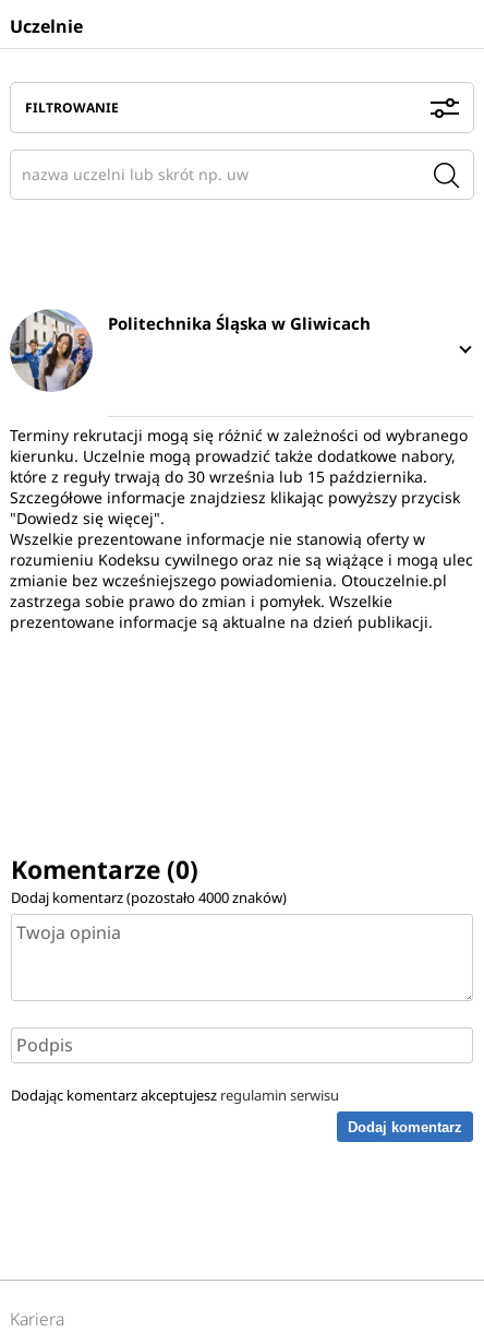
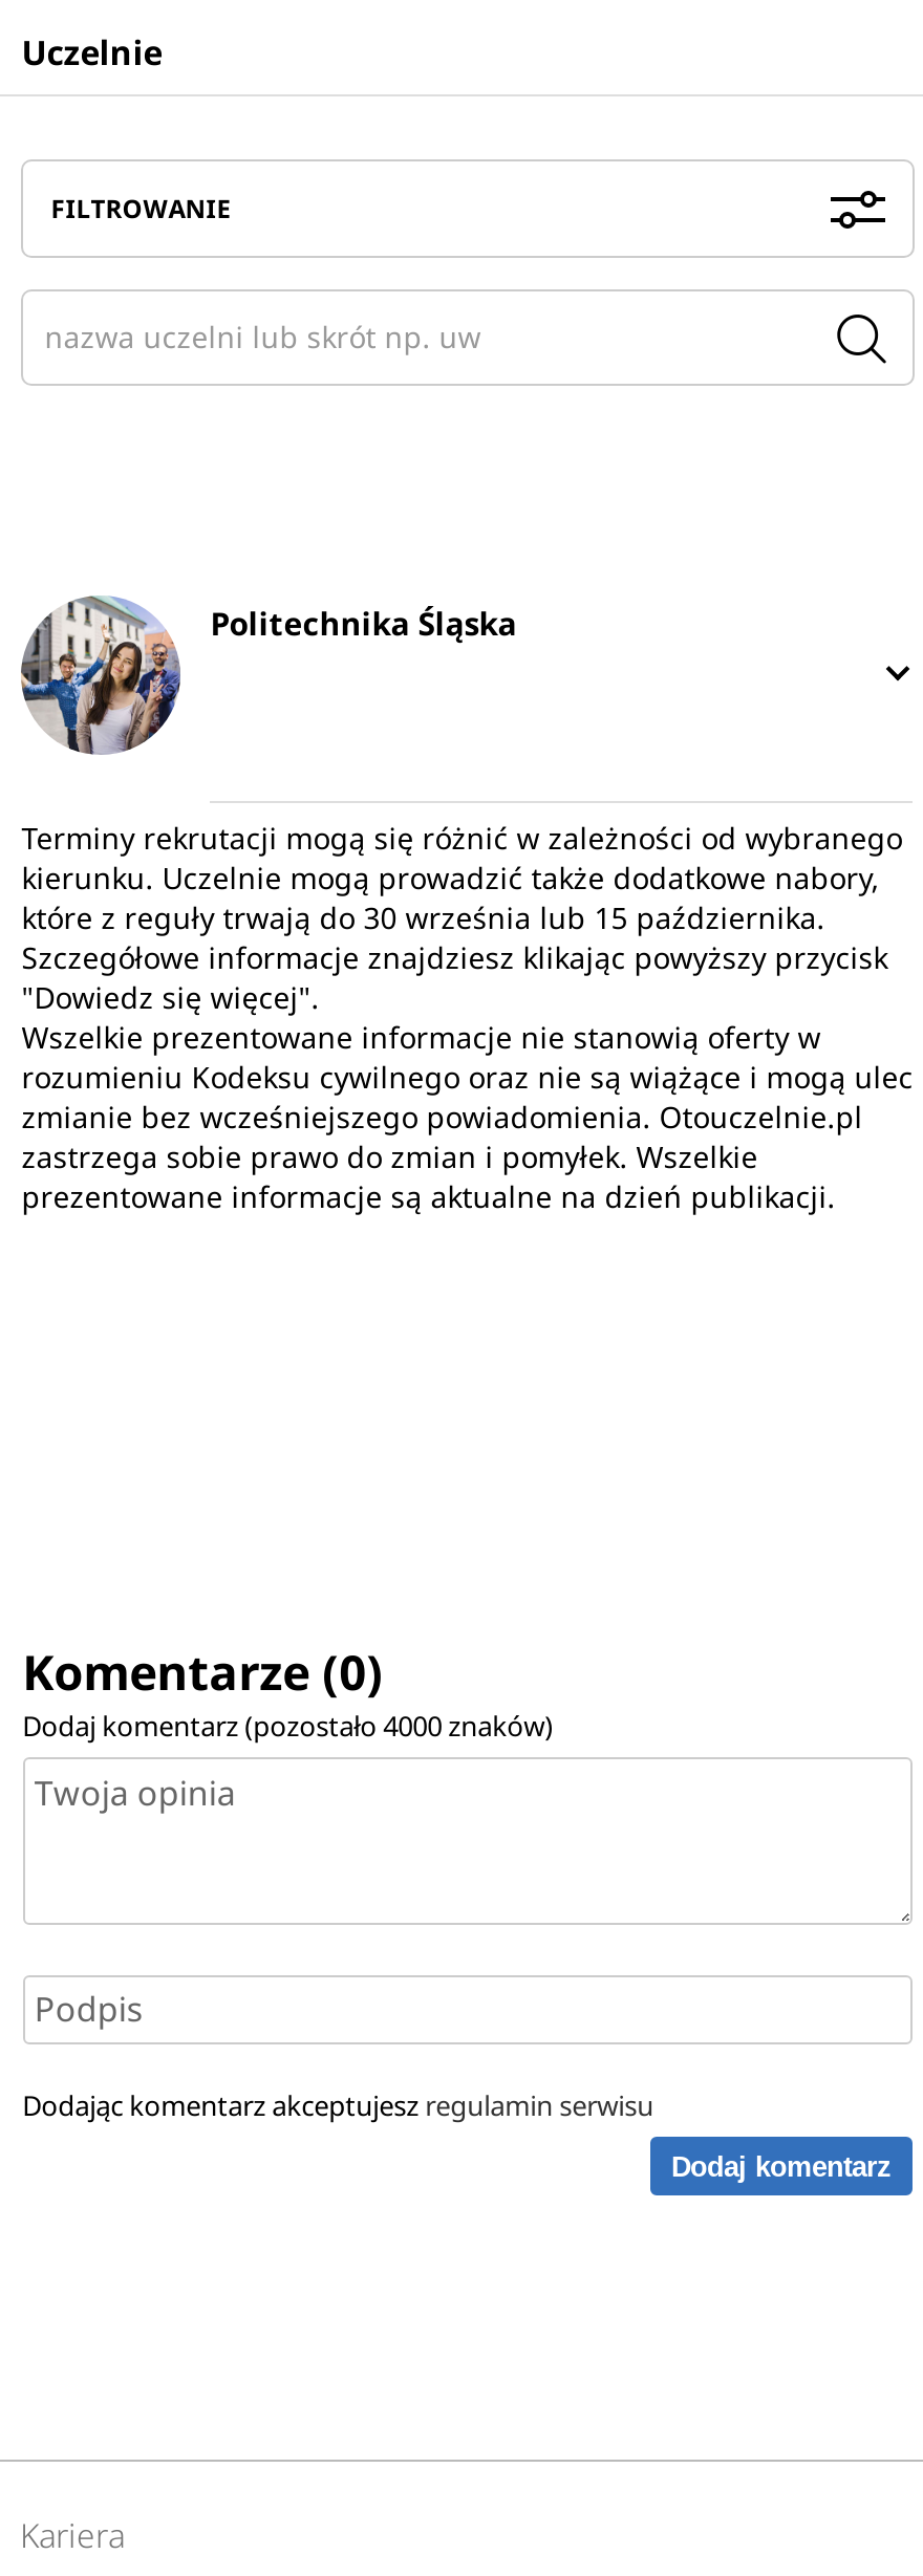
[108,312,371,334] Politechnika Śląska w Gliwicach -> [210,602,516,644] Politechnika Śląska

